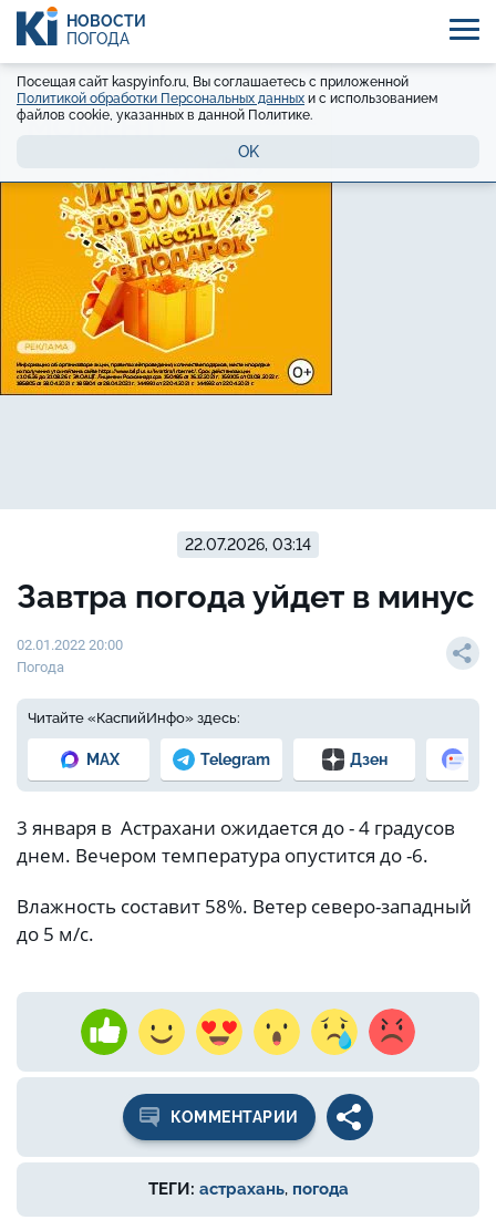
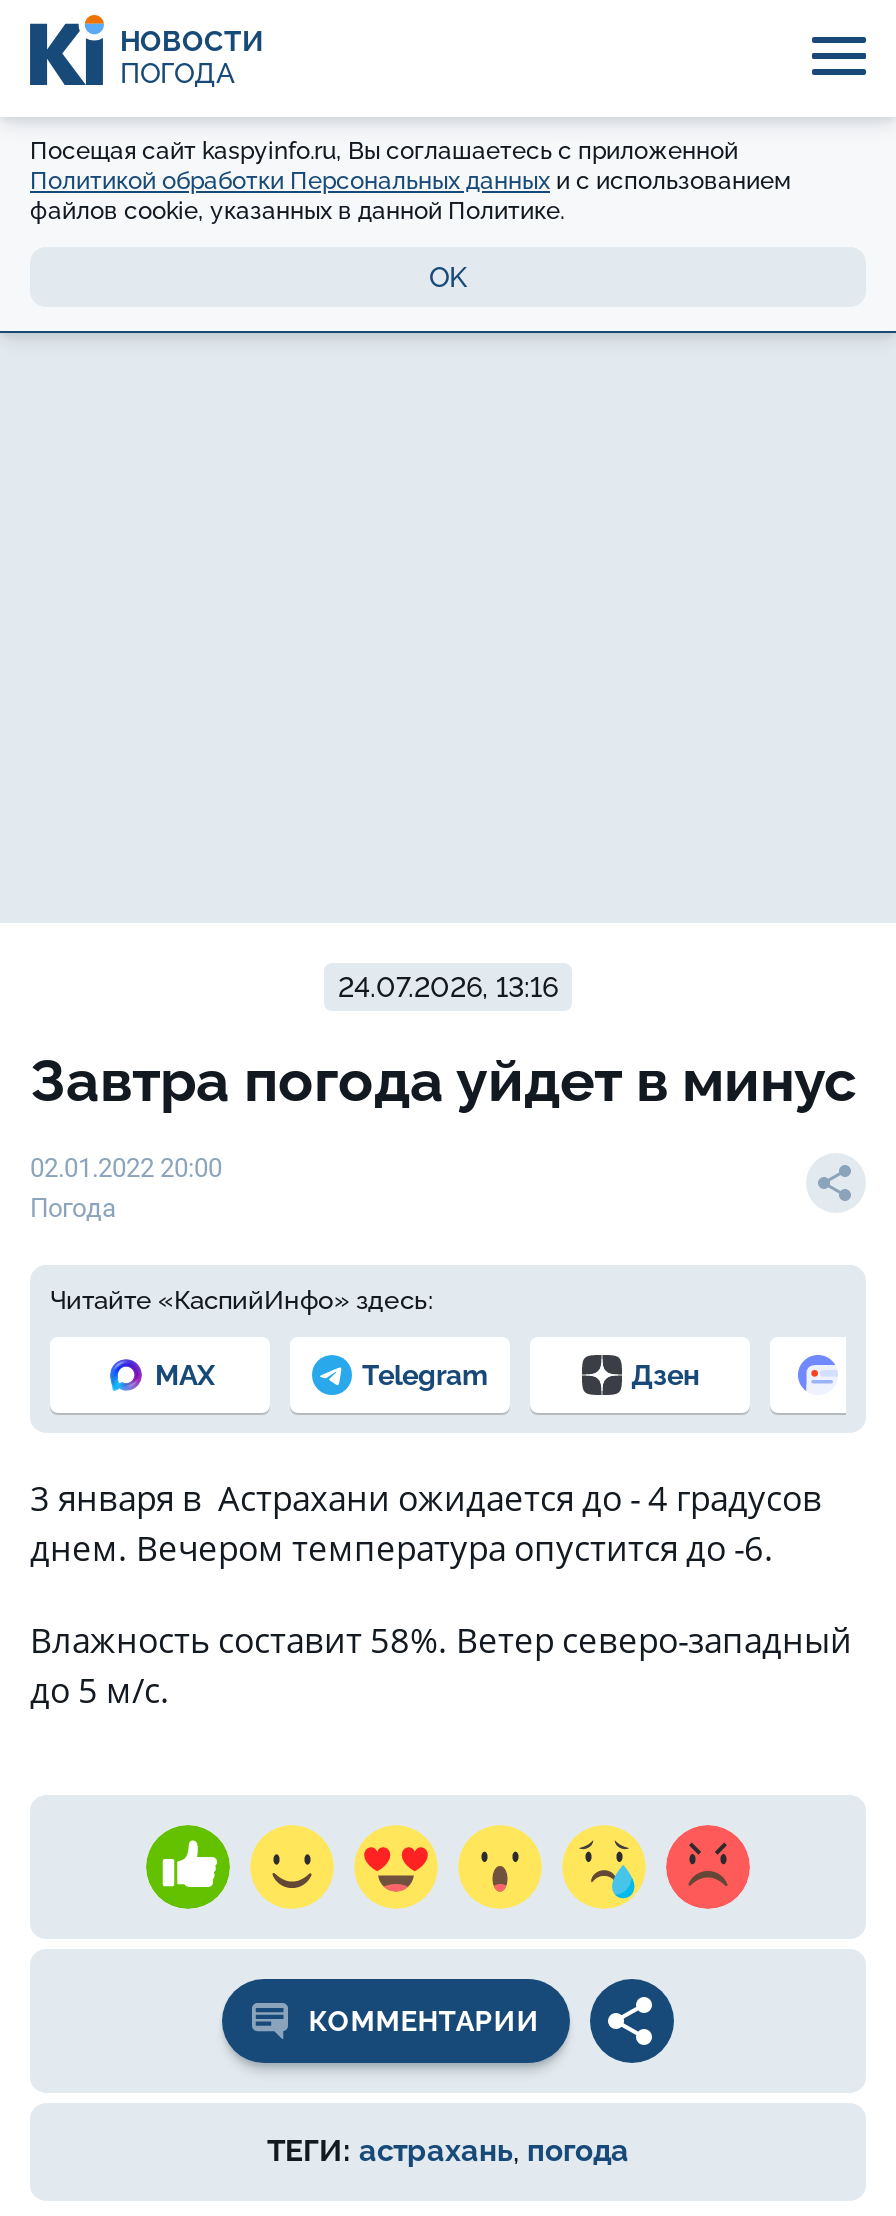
[3,182,333,396] [image] -> none
[185,536,311,554] 22.07.2026, 03:14 -> [338,971,558,1003] 24.07.2026, 13:16

